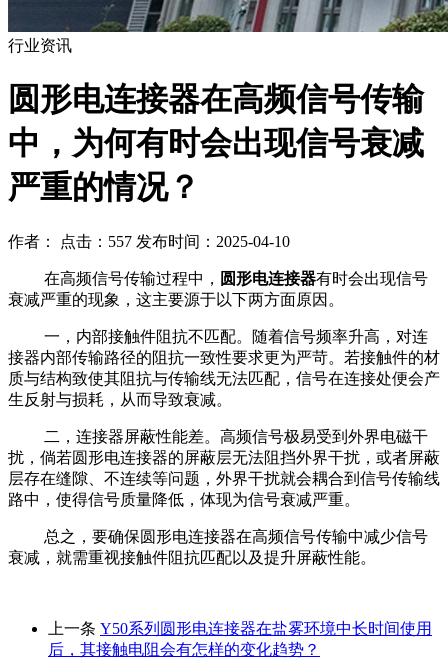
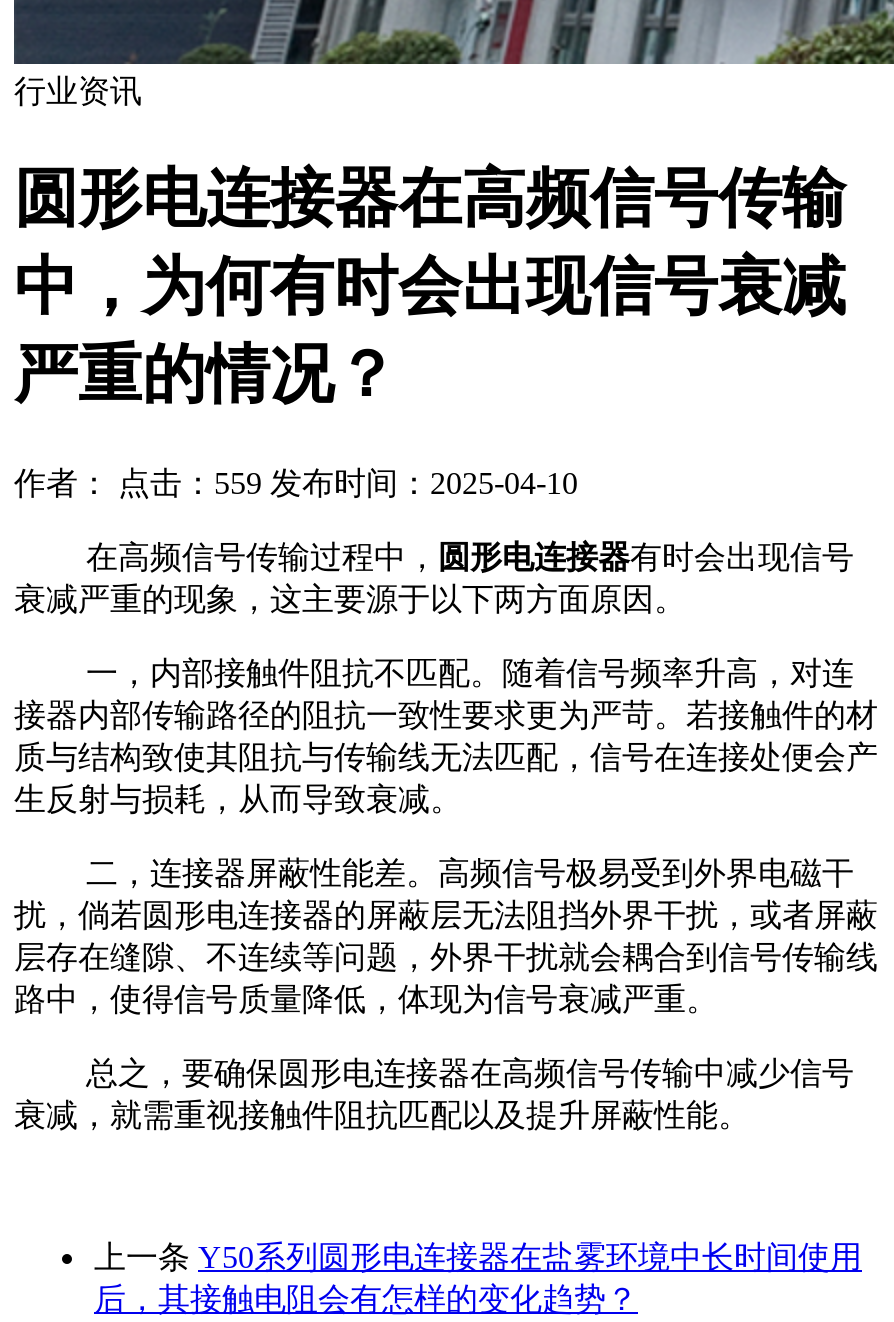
[8,233,290,250] 作者： 点击：557 发布时间：2025-04-10 -> [14,466,578,500] 作者： 点击：559 发布时间：2025-04-10

